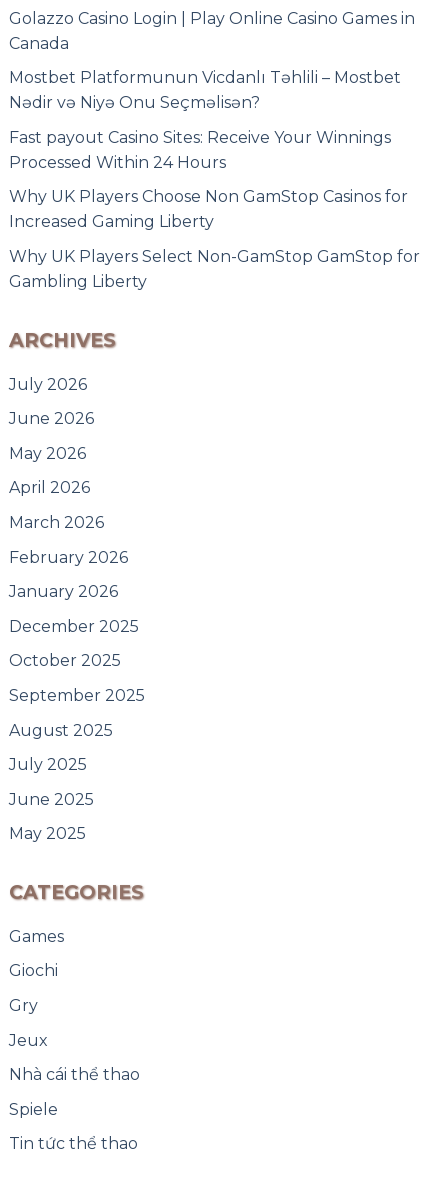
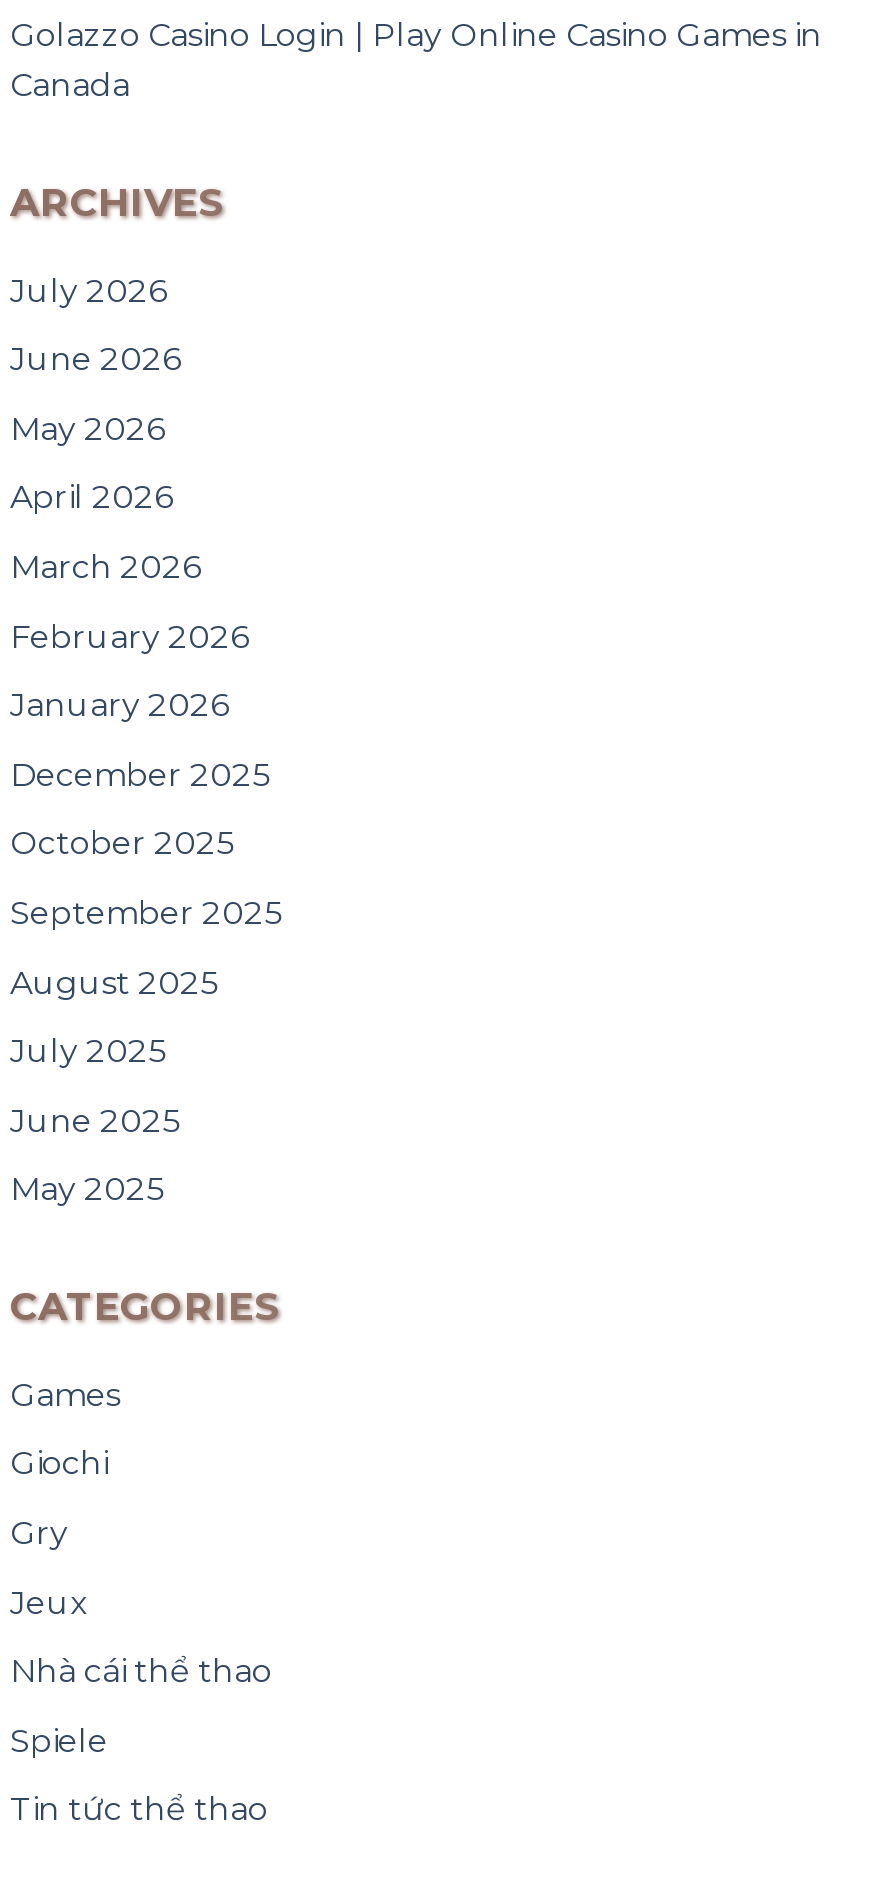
[9,68,420,291] Mostbet Platformunun Vicdanlı Təhlili – Mostbet | Nədir və Niyə Onu Seçməlisən? | Fast payout Casino Sites: Receive Your Winnings | Processed Within 24 Hours | Why UK Players Choose Non GamStop Casinos for | Increased Gaming Liberty | Why UK Players Select Non-GamStop GamStop for | Gambling Liberty -> none

